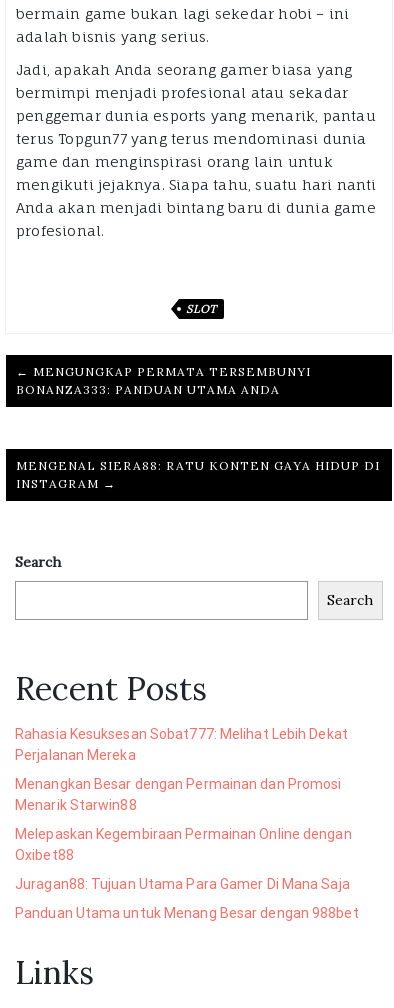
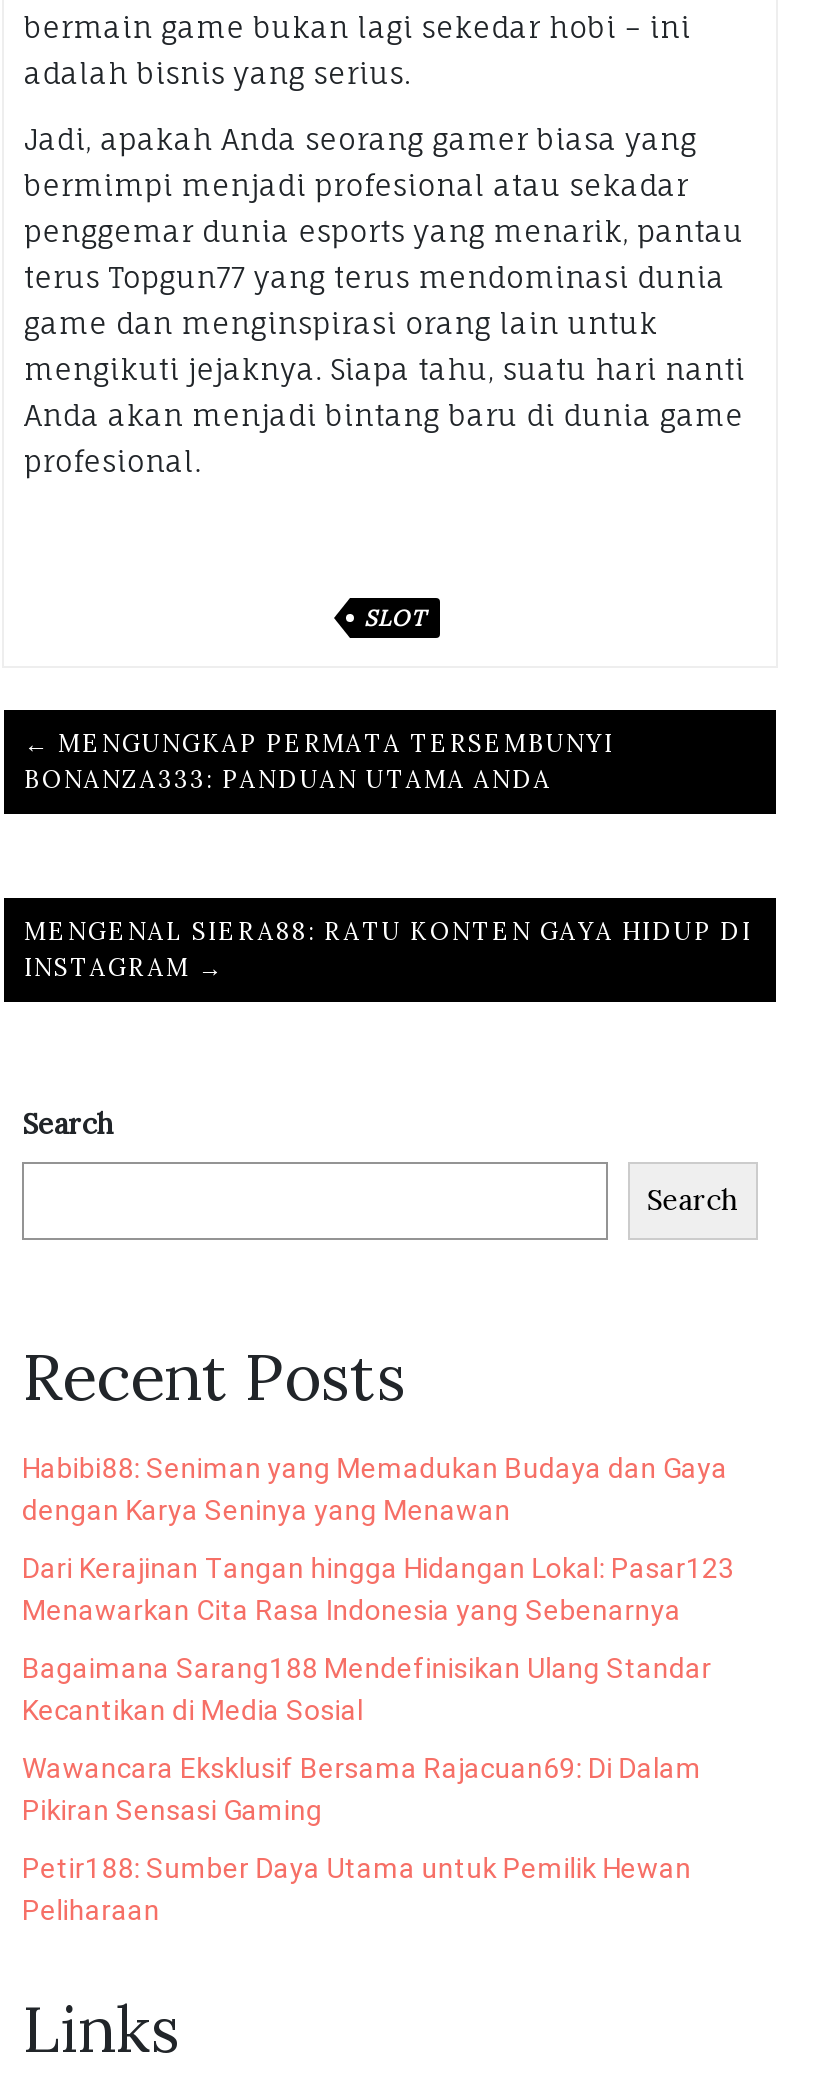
[15,725,348,762] Rahasia Kesuksesan Sobat777: Melihat Lebih Dekat | Perjalanan Mereka -> [22,1451,728,1525] Habibi88: Seniman yang Memadukan Budaya dan Gaya | dengan Karya Seninya yang Menawan
[15,775,341,812] Menangkan Besar dengan Permainan dan Promosi | Menarik Starwin88 -> [22,1551,735,1625] Dari Kerajinan Tangan hingga Hidangan Lokal: Pasar123 | Menawarkan Cita Rasa Indonesia yang Sebenarnya
[15,825,352,862] Melepaskan Kegembiraan Permainan Online dengan | Oxibet88 -> [22,1651,712,1725] Bagaimana Sarang188 Mendefinisikan Ulang Standar | Kecantikan di Media Sosial
[15,875,350,891] Juragan88: Tujuan Utama Para Gamer Di Mana Saja -> [22,1751,702,1825] Wawancara Eksklusif Bersama Rajacuan69: Di Dalam | Pikiran Sensasi Gaming
[15,904,359,920] Panduan Utama untuk Menang Besar dengan 988bet -> [22,1851,691,1925] Petir188: Sumber Daya Utama untuk Pemilik Hewan | Peliharaan

